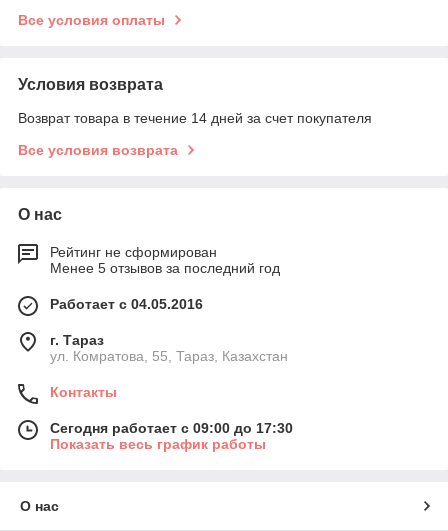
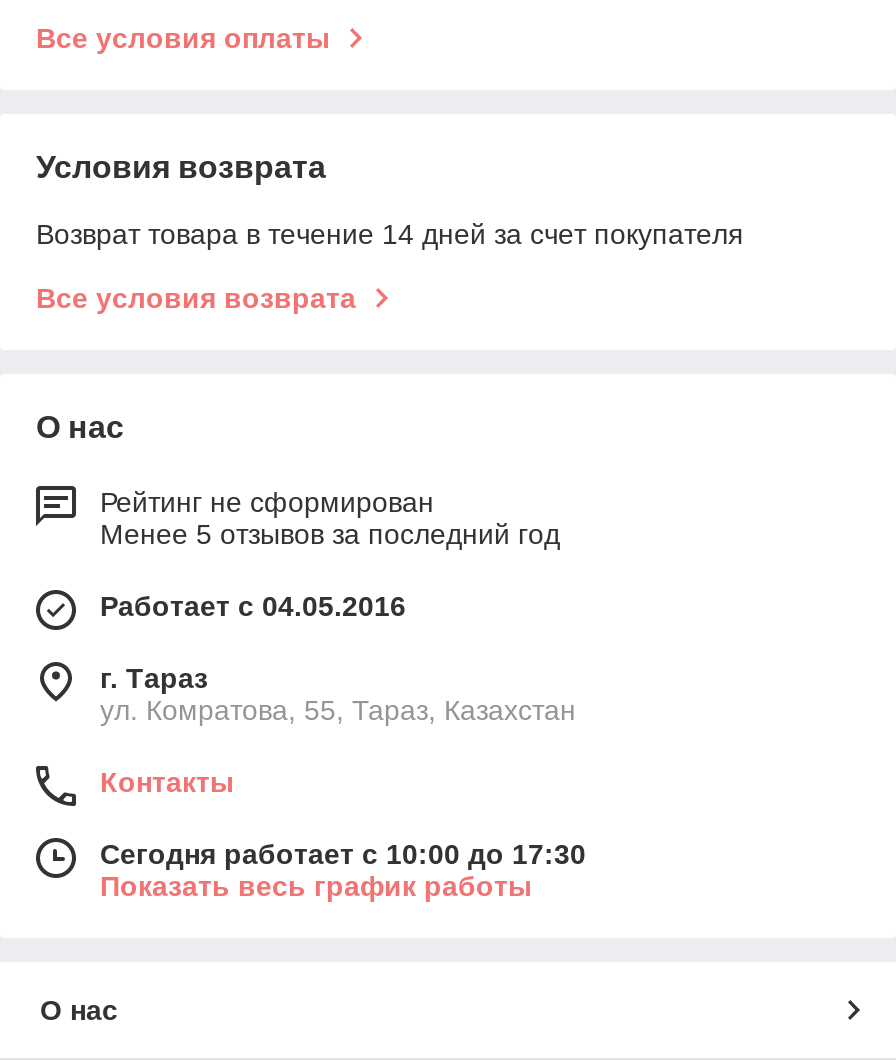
[50,420,293,436] Сегодня работает с 09:00 до 17:30 -> [100,838,586,870] Сегодня работает с 10:00 до 17:30

